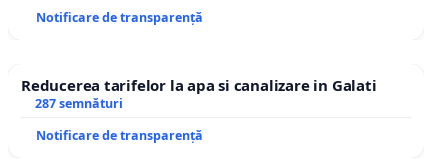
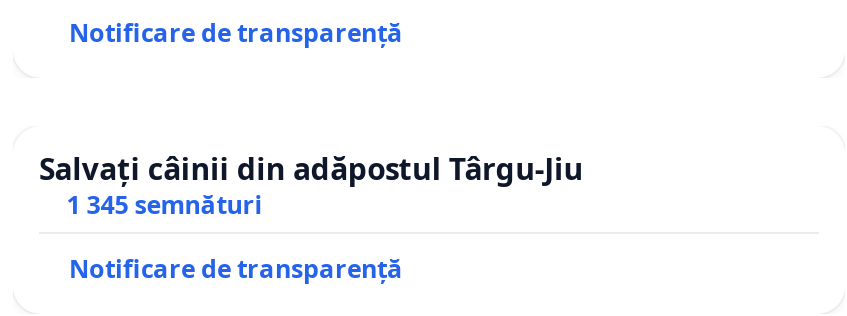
[21,75,376,112] Reducerea tarifelor la apa si canalizare in Galati | 287 semnături -> [39,149,583,223] Salvați câinii din adăpostul Târgu-Jiu | 1 345 semnături

